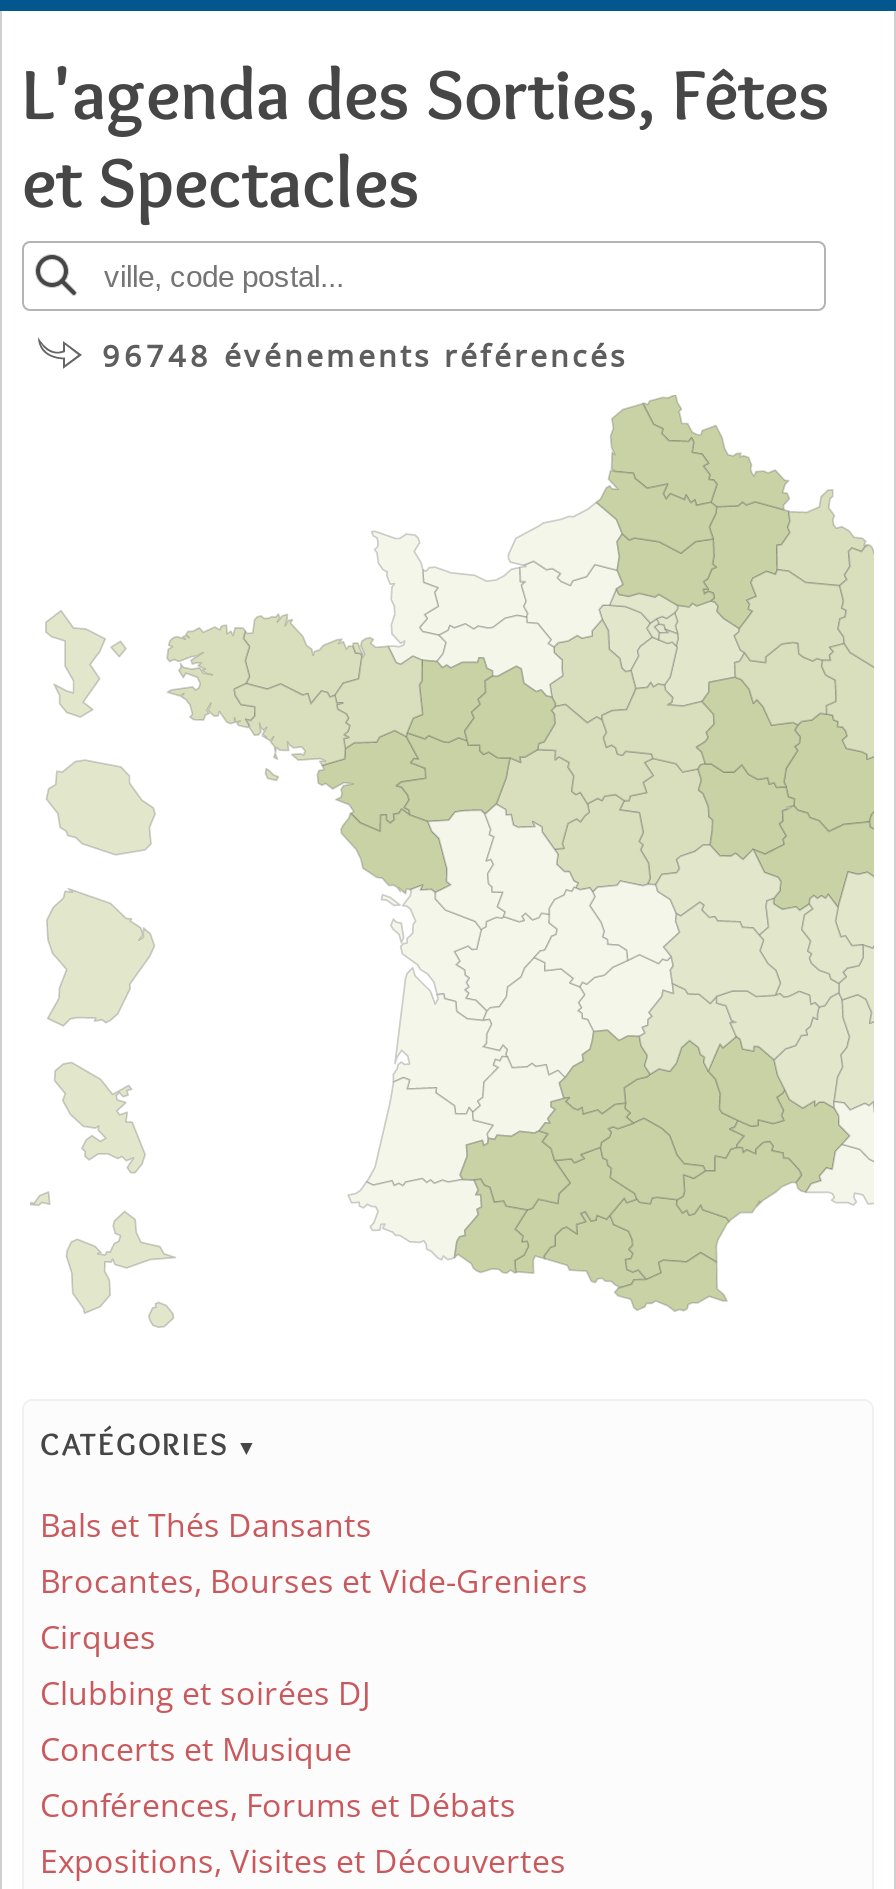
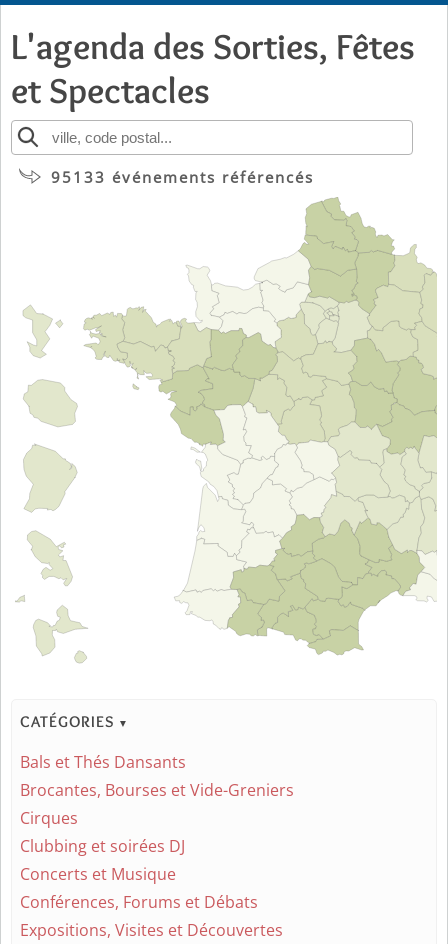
[90,335,628,375] 96748 événements référencés -> [45,167,314,187] 95133 événements référencés

